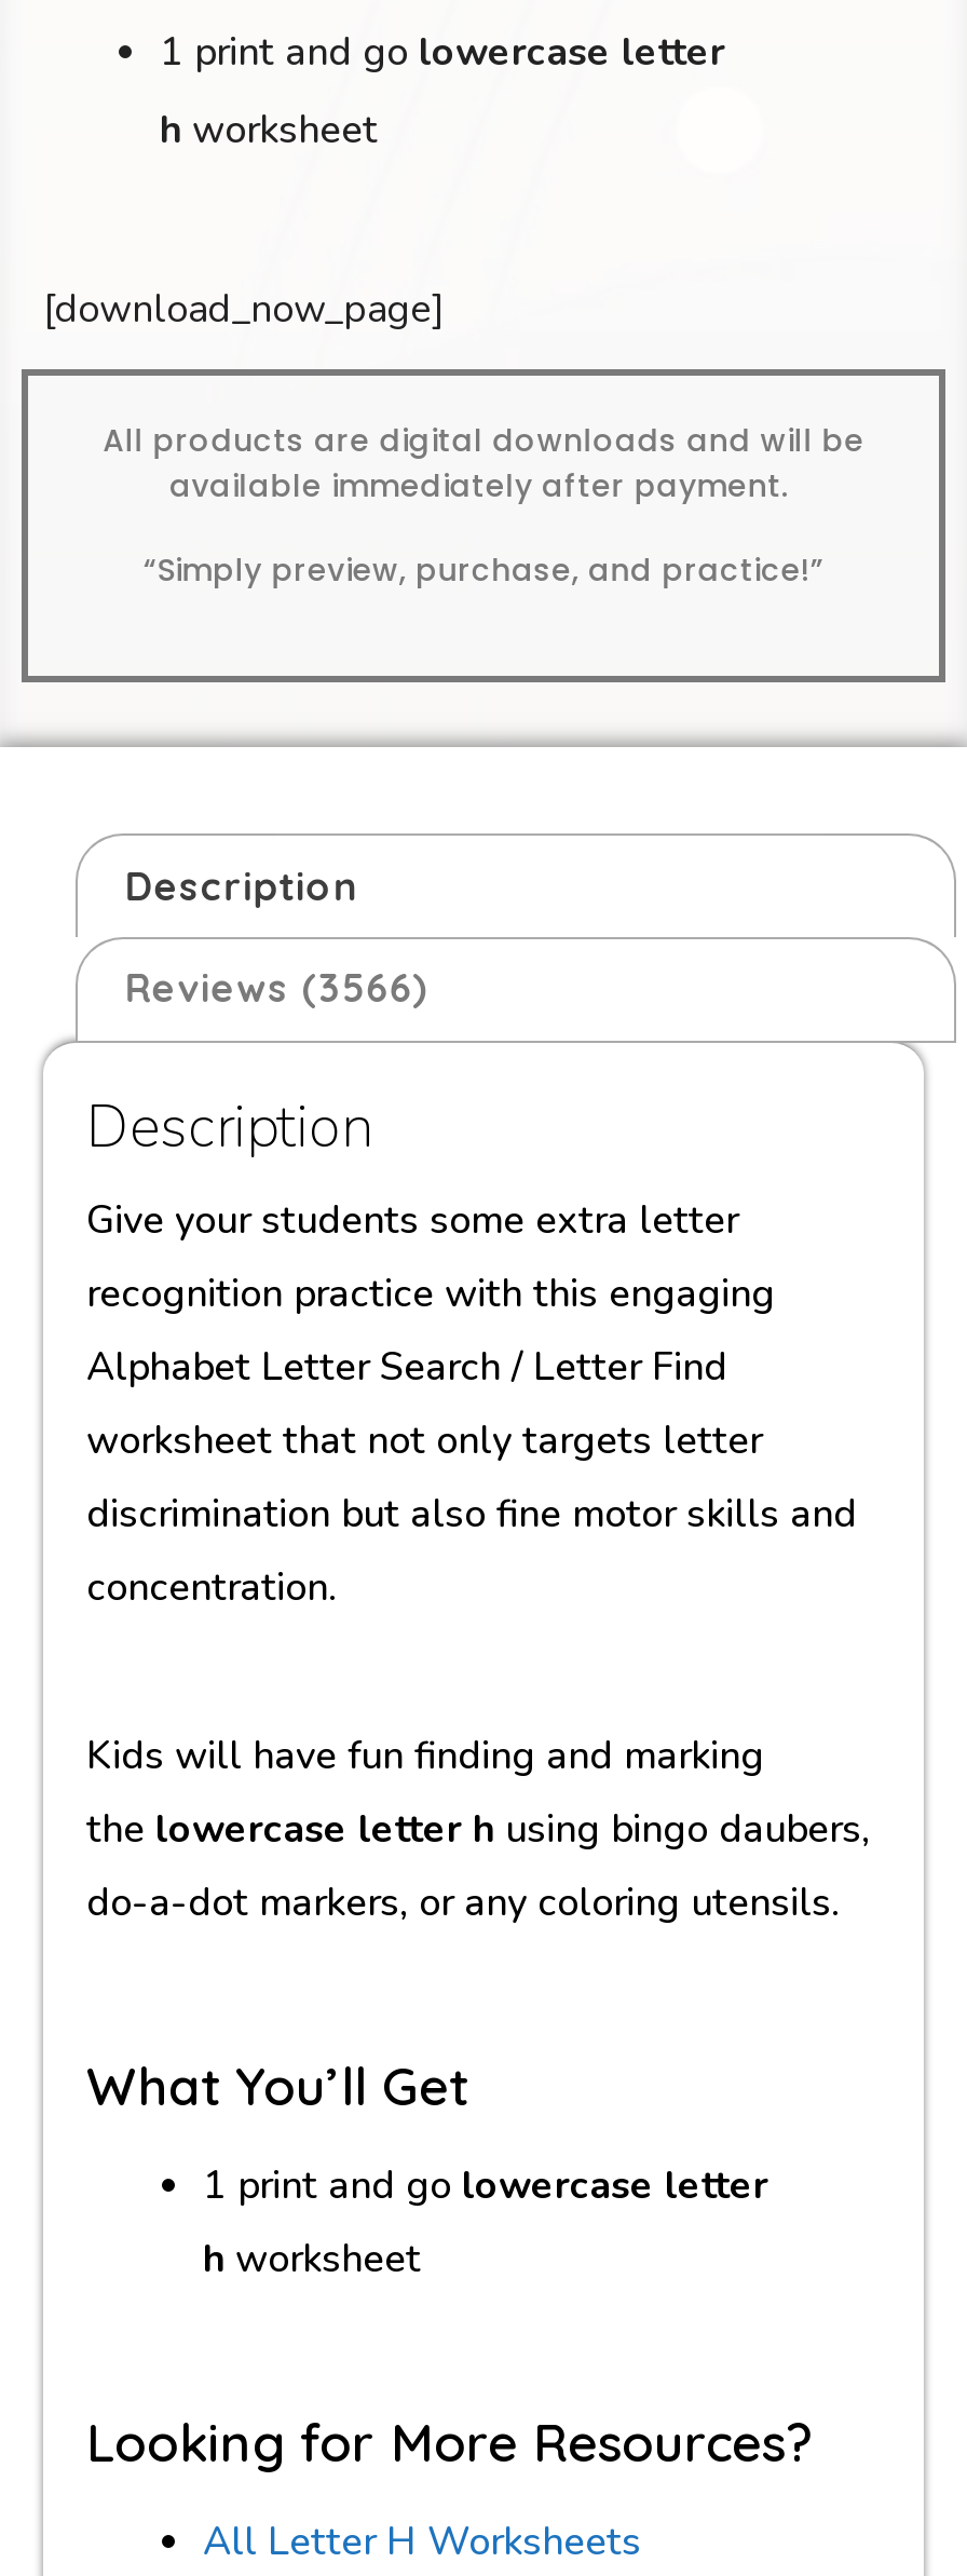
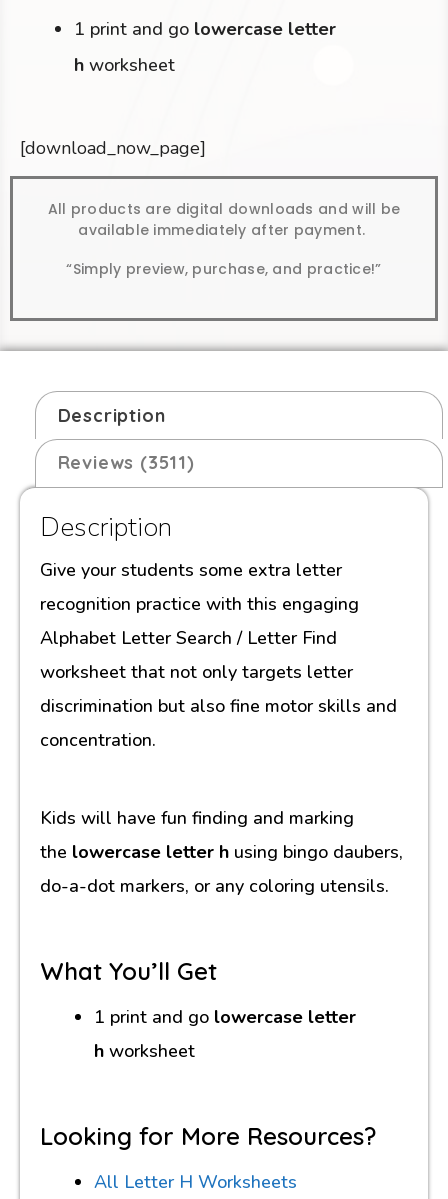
[124,964,429,1013] Reviews (3566) -> [58,451,195,474] Reviews (3511)

